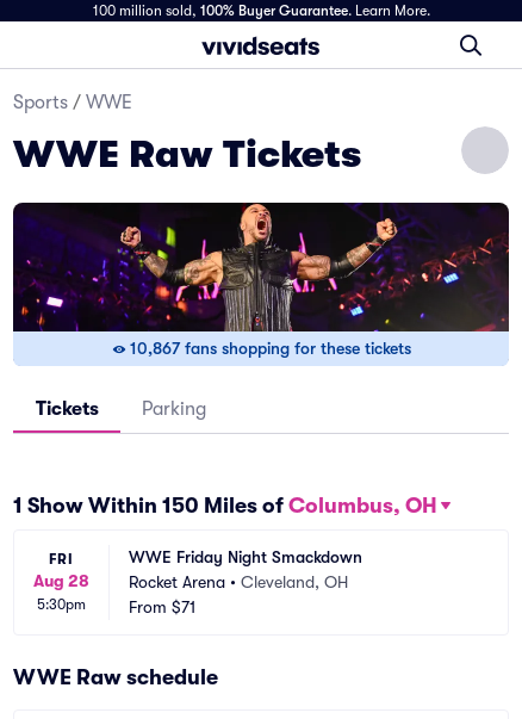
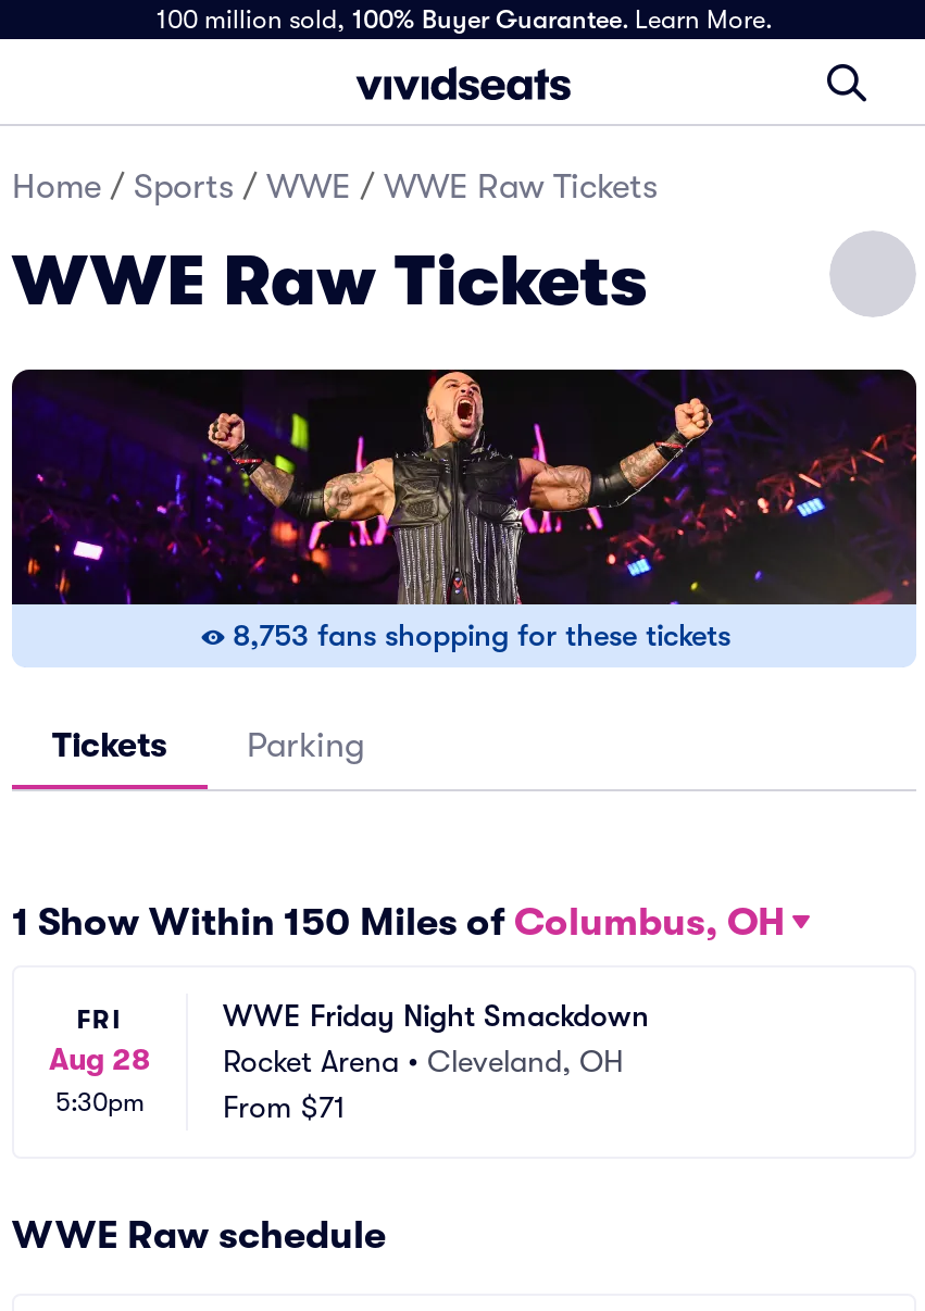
[13,92,132,113] Sports / WWE -> [12,167,658,207] Home / Sports / WWE / WWE Raw Tickets
[130,339,411,358] 10,867 fans shopping for these tickets -> [233,617,730,652] 8,753 fans shopping for these tickets

